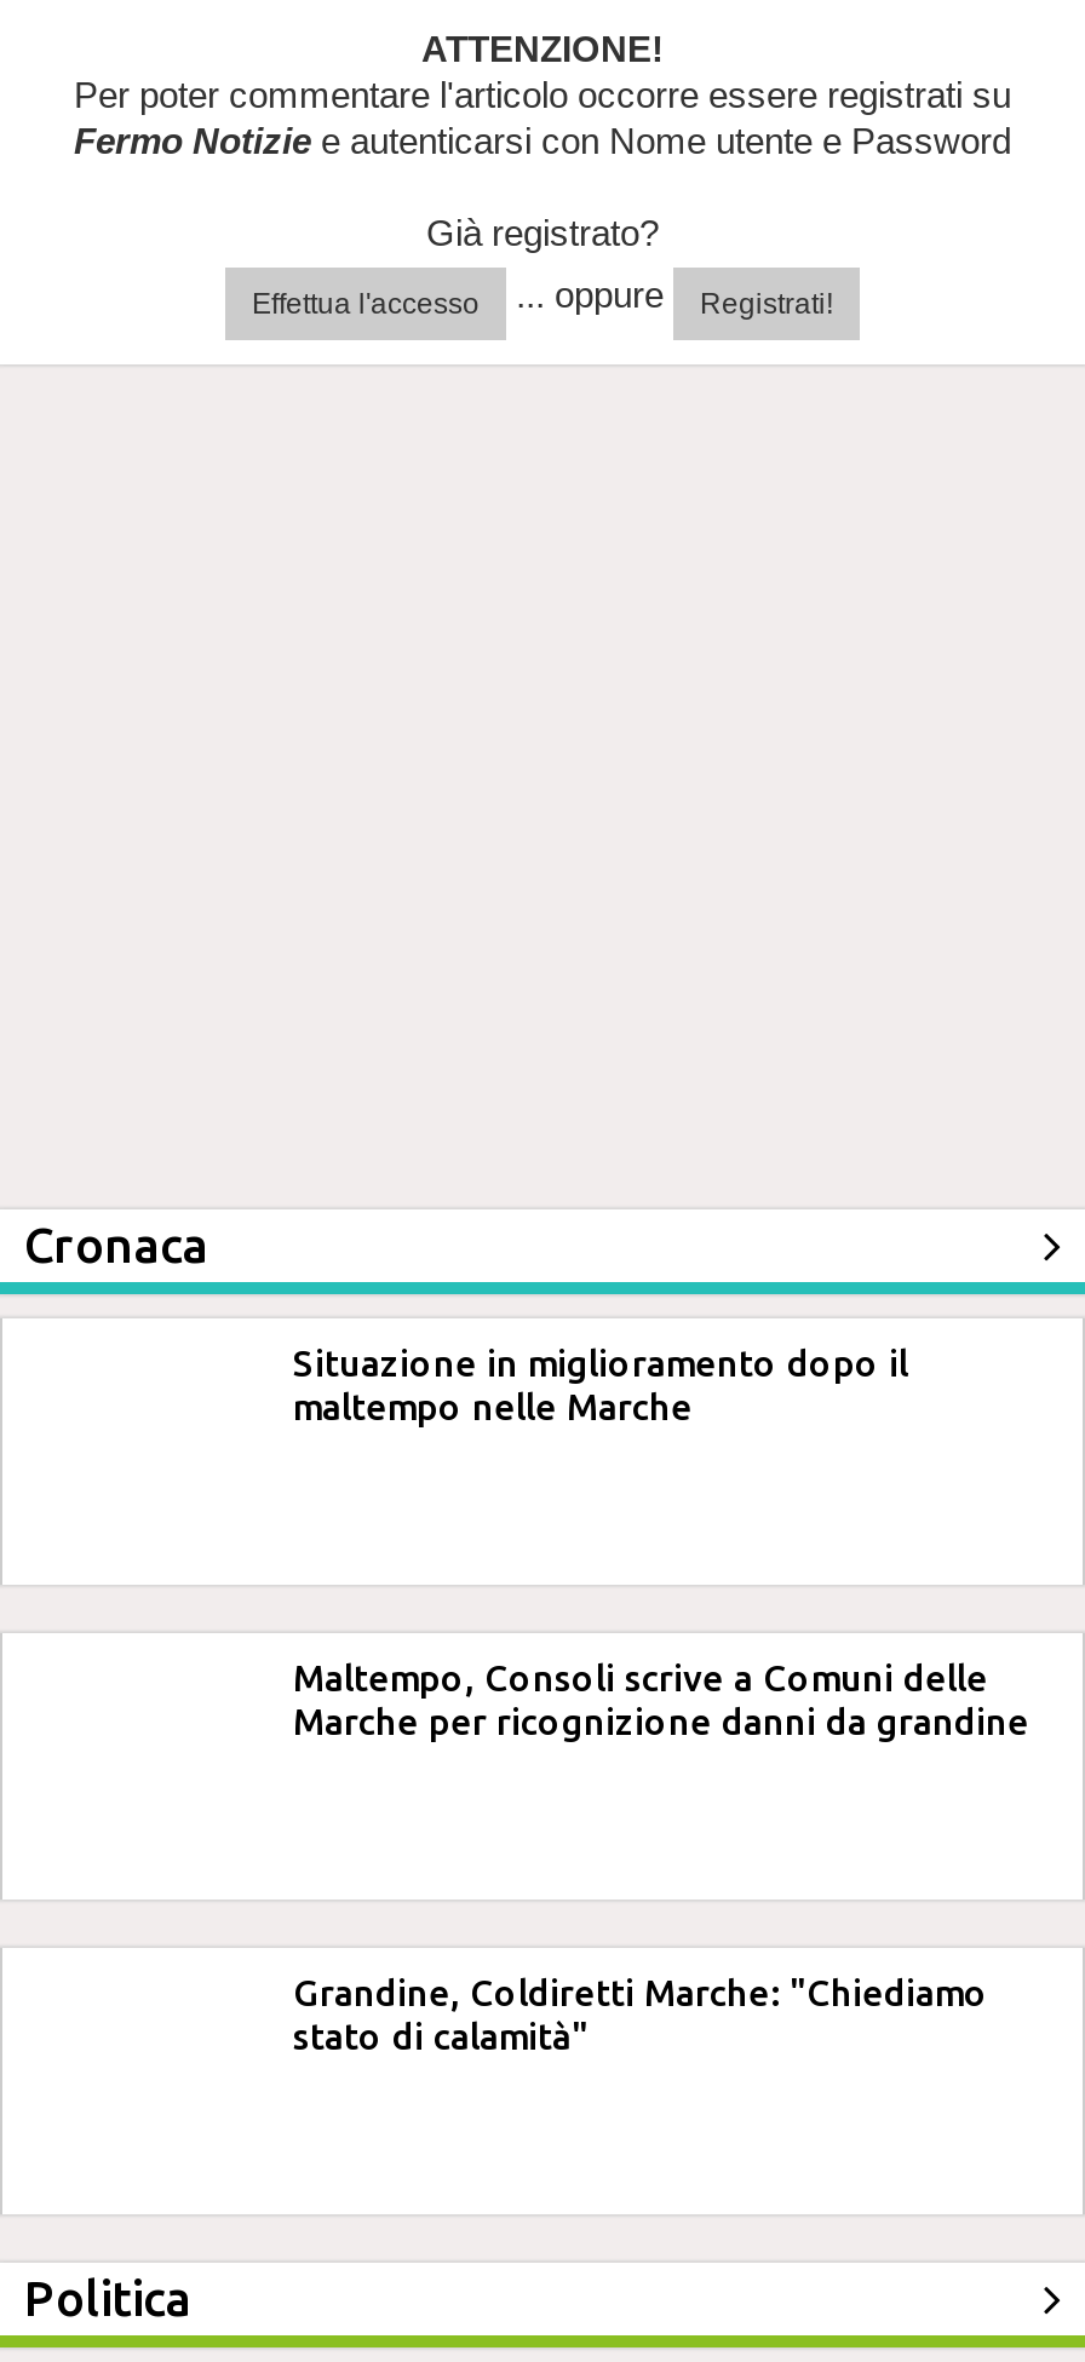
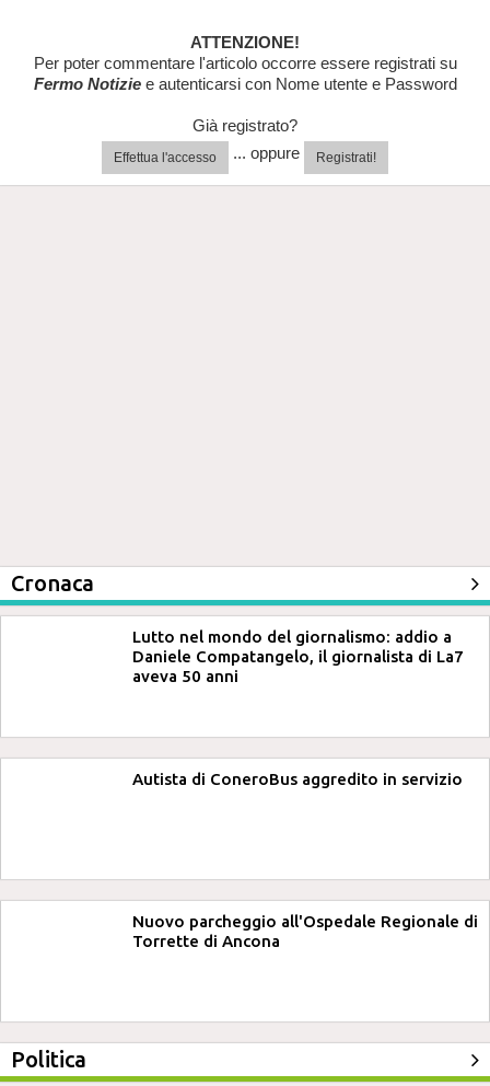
[293,1343,908,1427] Situazione in miglioramento dopo il | maltempo nelle Marche -> [132,627,464,685] Lutto nel mondo del giornalismo: addio a | Daniele Compatangelo, il giornalista di La7 | aveva 50 anni
[293,1657,1029,1742] Maltempo, Consoli scrive a Comuni delle | Marche per ricognizione danni da grandine -> [132,770,463,788] Autista di ConeroBus aggredito in servizio
[293,1972,988,2057] Grandine, Coldiretti Marche: "Chiediamo | stato di calamità" -> [132,912,478,950] Nuovo parcheggio all'Ospedale Regionale di | Torrette di Ancona

